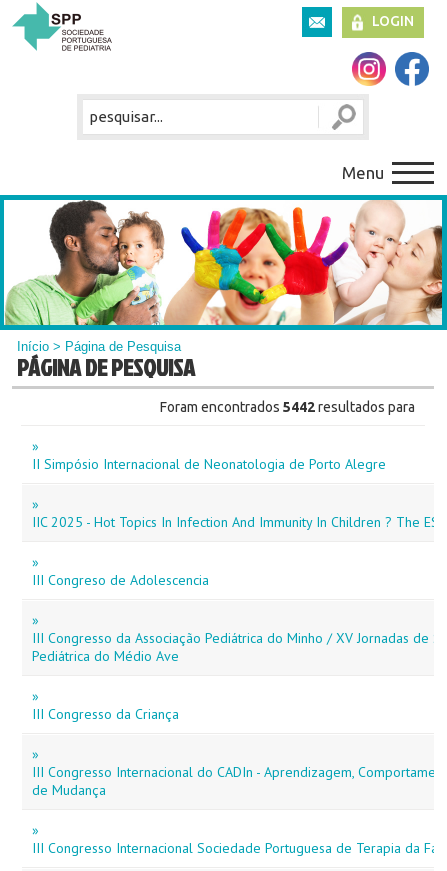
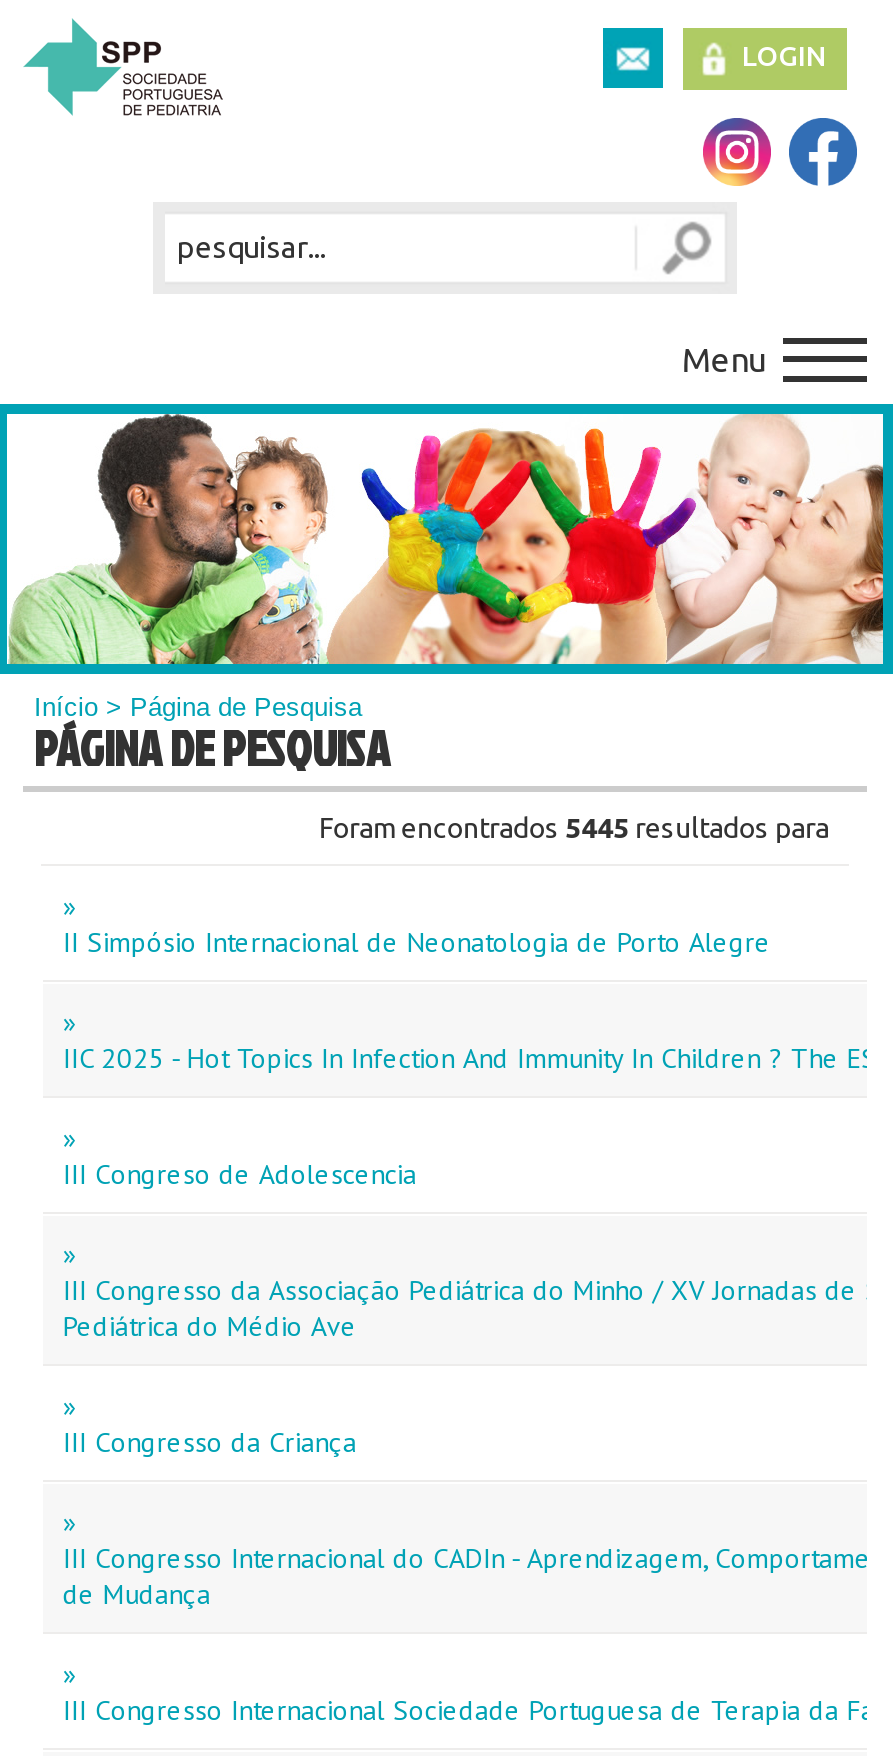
[160,399,415,415] Foram encontrados 5442 resultados para -> [319,812,829,844] Foram encontrados 5445 resultados para

